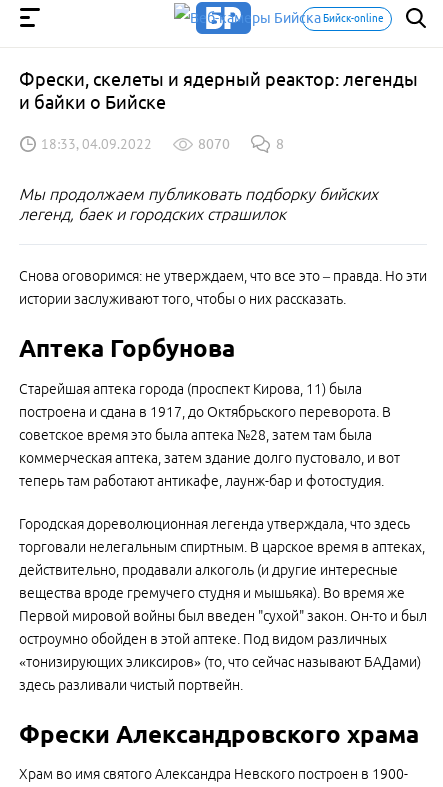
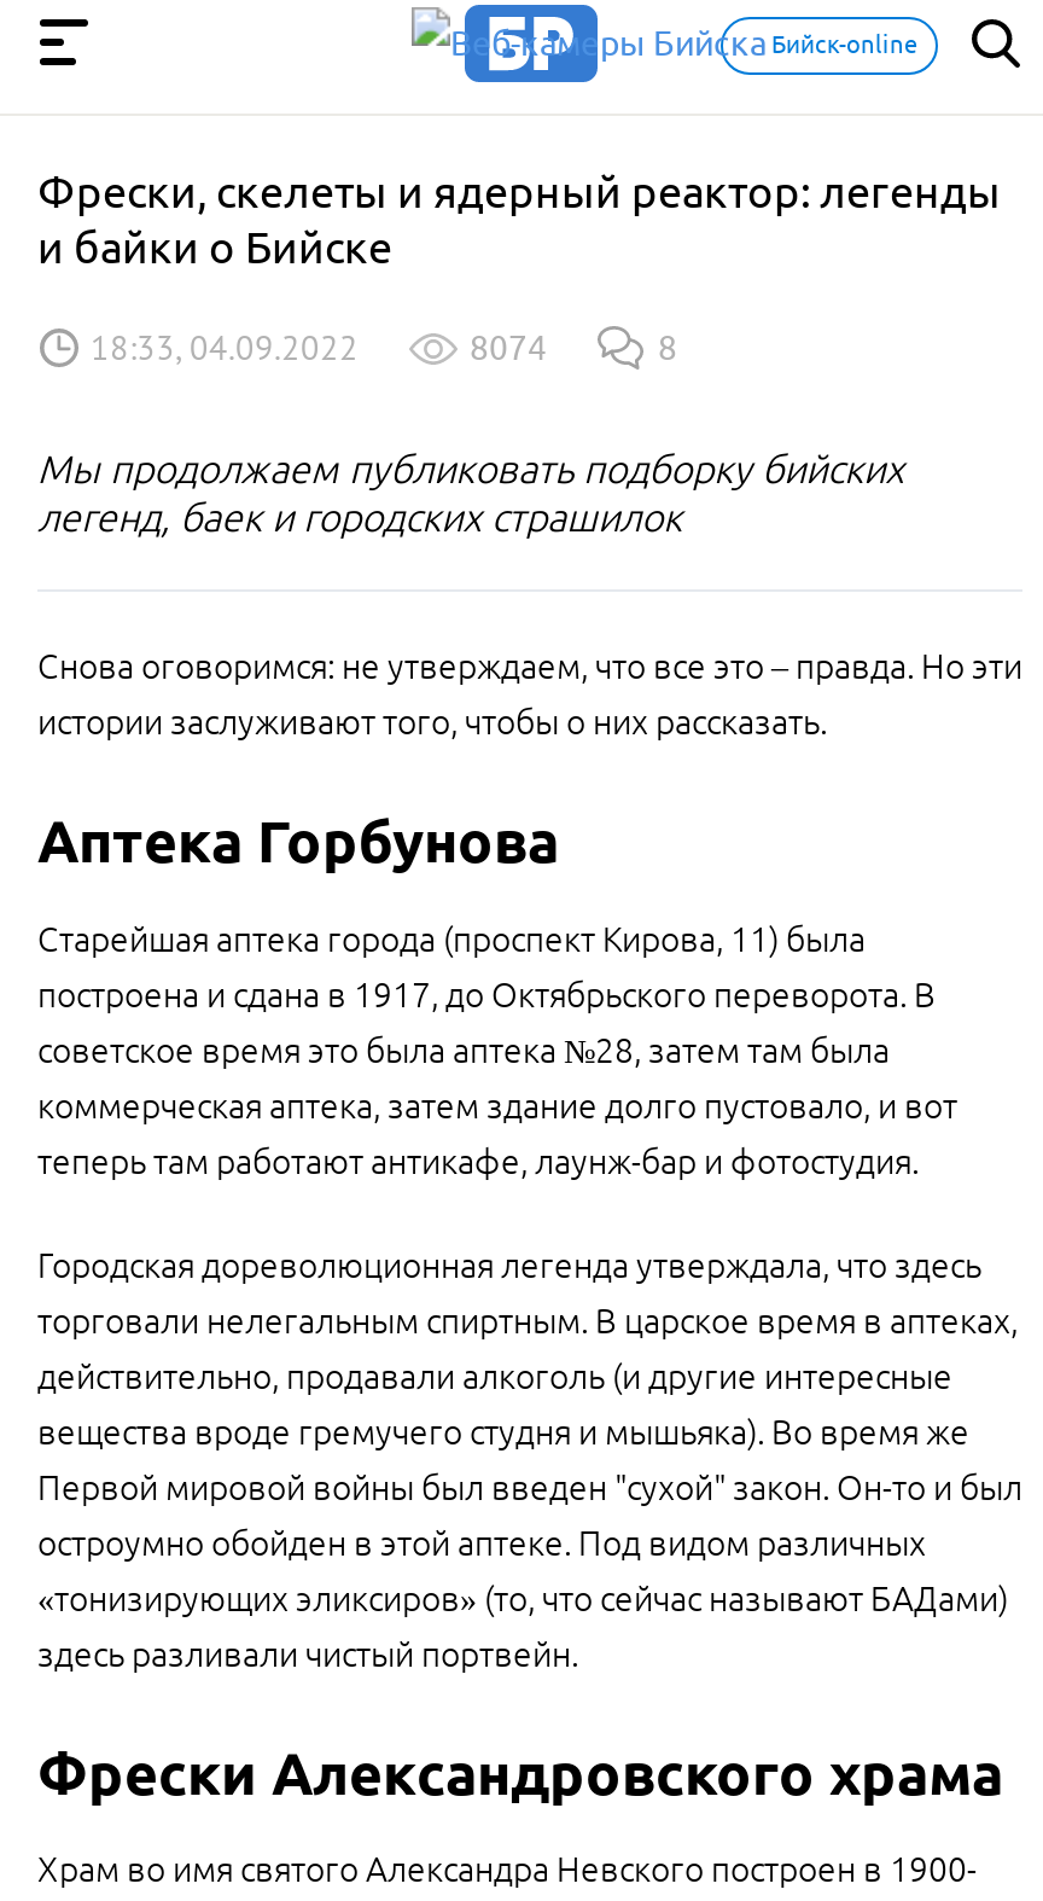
[198,136,230,152] 8070 -> [470,329,547,367] 8074

